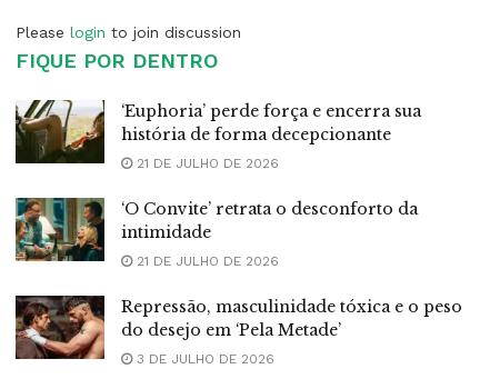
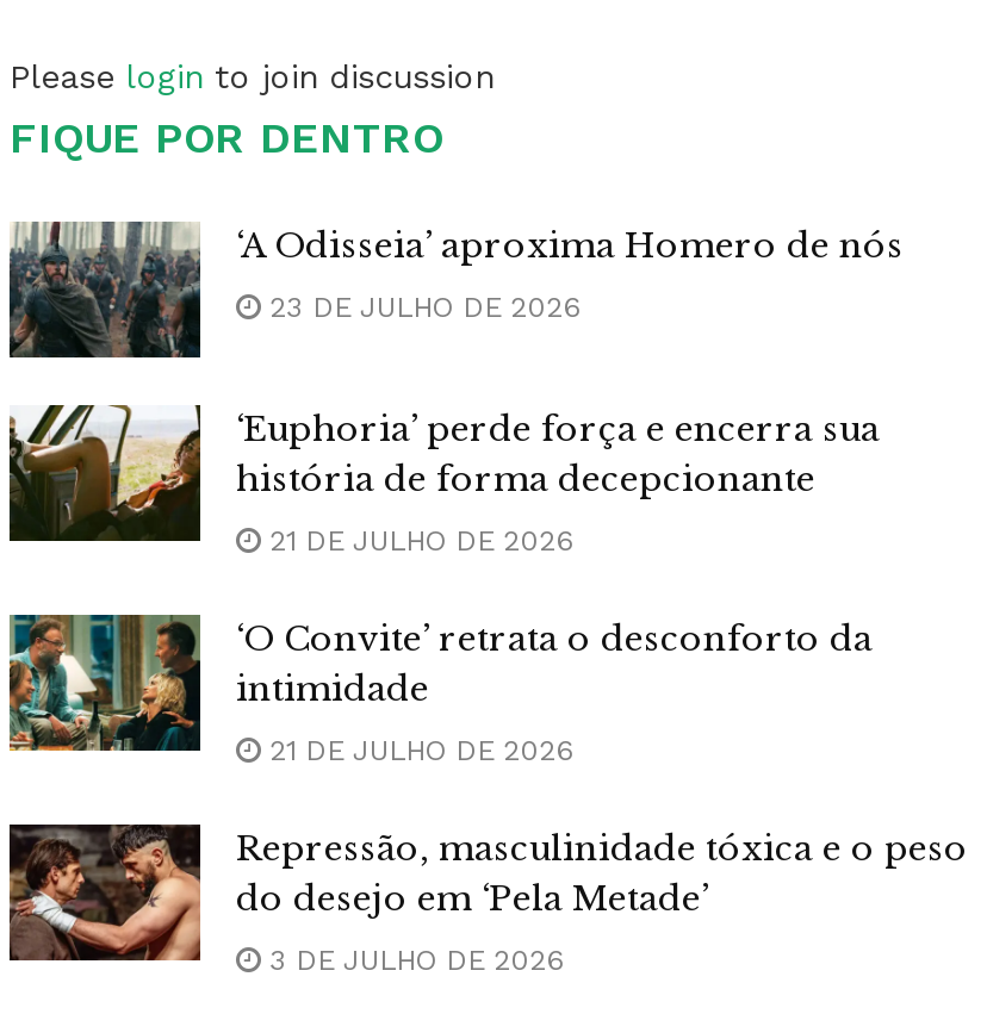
none -> [10,219,904,357] [image] | ‘A Odisseia’ aproxima Homero de nós | 23 DE JULHO DE 2026

